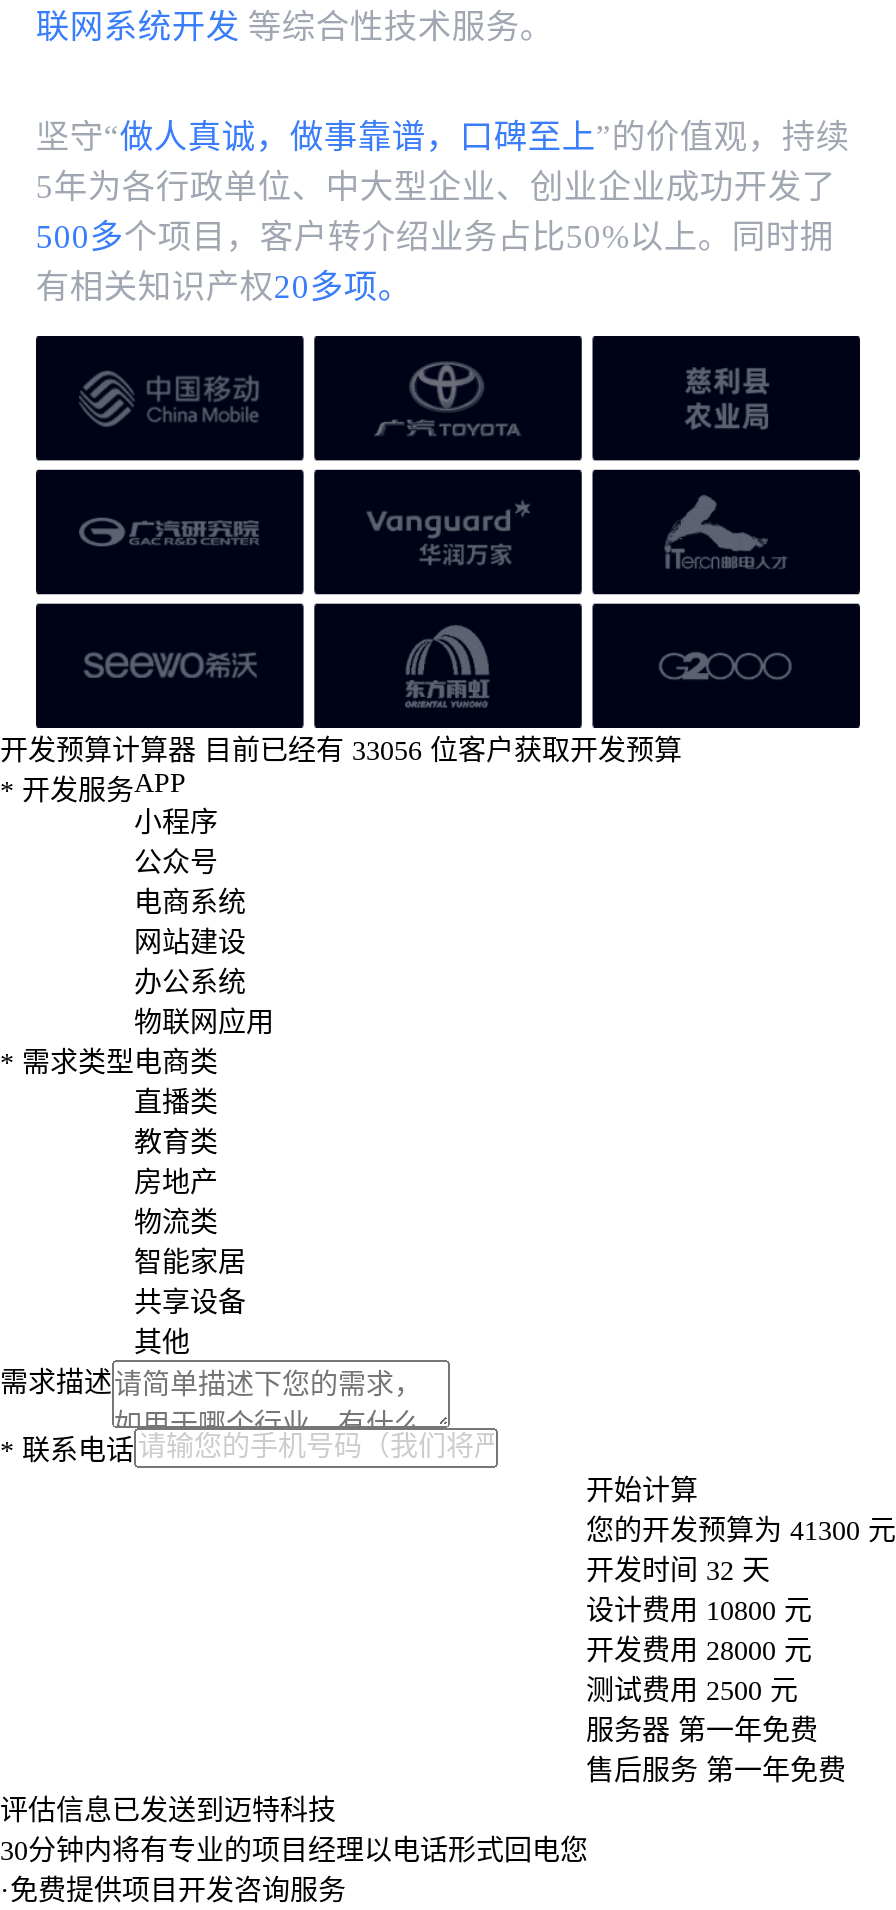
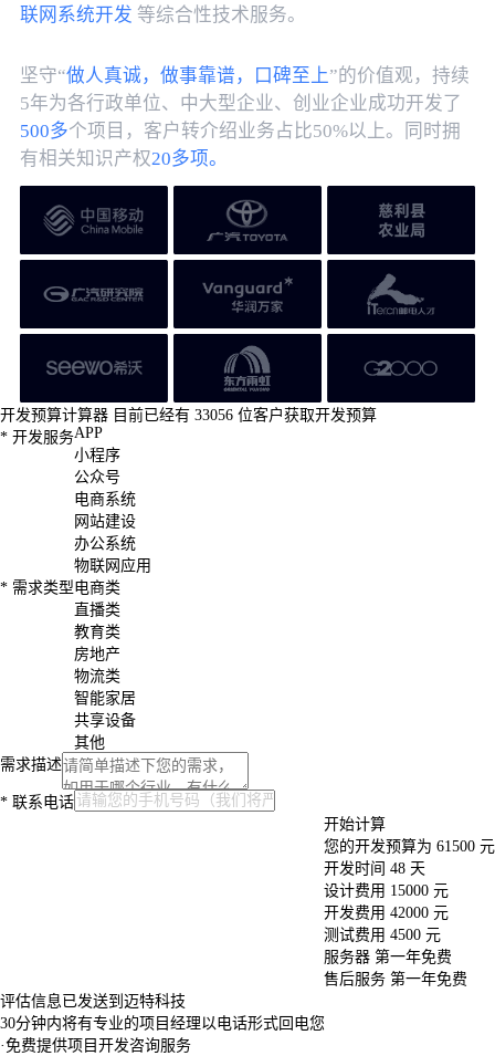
[586,1516,896,1546] 您的开发预算为 41300 元 -> [324,838,495,855] 您的开发预算为 61500 元
[586,1556,770,1586] 开发时间 32 天 -> [324,860,425,877] 开发时间 48 天
[586,1596,812,1626] 设计费用 10800 元 -> [324,882,449,899] 设计费用 15000 元
[586,1636,812,1666] 开发费用 28000 元 -> [324,904,449,921] 开发费用 42000 元
[586,1676,798,1706] 测试费用 2500 元 -> [324,926,441,943] 测试费用 4500 元

